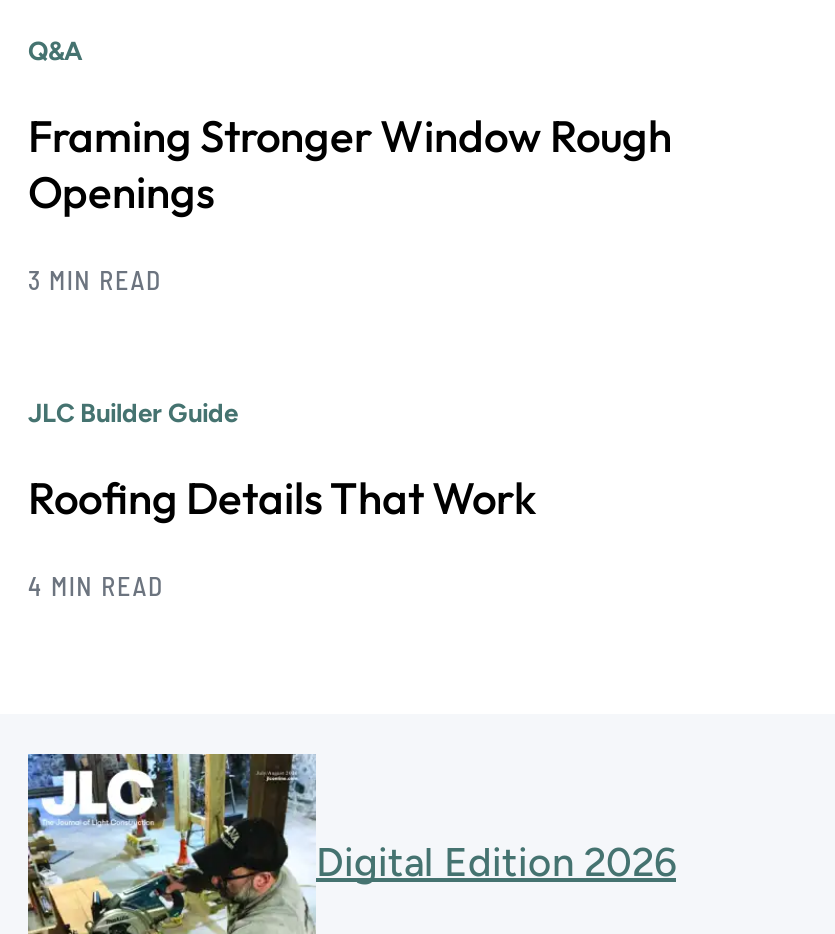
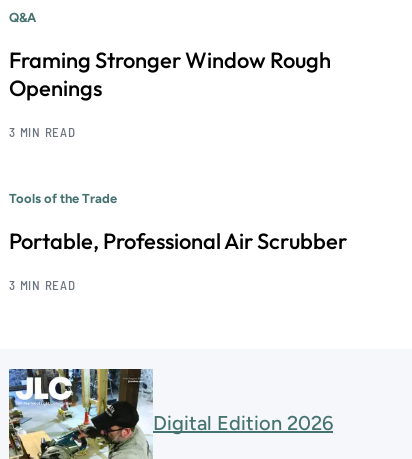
[28,398,238,428] JLC Builder Guide -> [9,191,117,206] Tools of the Trade
[28,470,536,526] Roofing Details That Work -> [9,227,347,255] Portable, Professional Air Scrubber
[28,570,164,602] 4 MIN READ -> [9,277,76,293] 3 MIN READ

